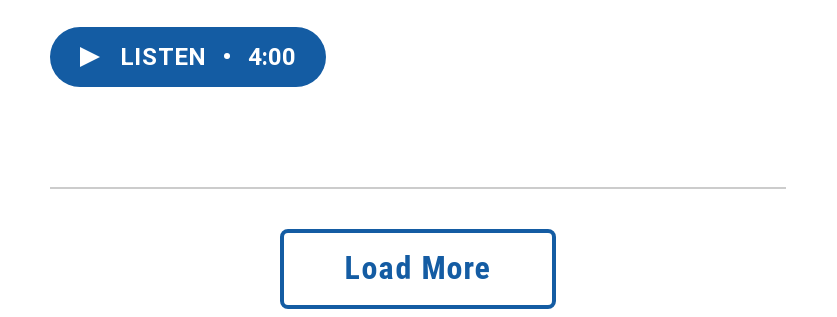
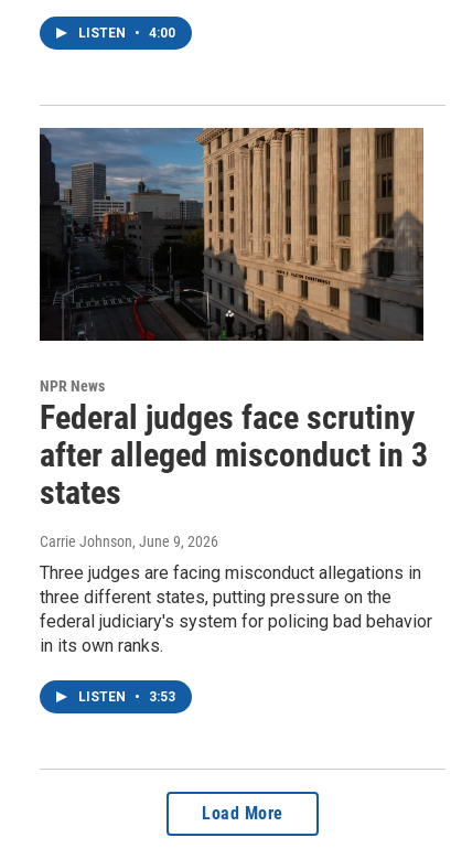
none -> [39,127,432,705] [image] | NPR News | Federal judges face scrutiny | after alleged misconduct in 3 | states | Carrie Johnson, June 9, 2026 | Three judges are facing misconduct allegations in | three different states, putting pressure on the | federal judiciary's system for policing bad behavior | in its own ranks. | LISTEN • 3:53

